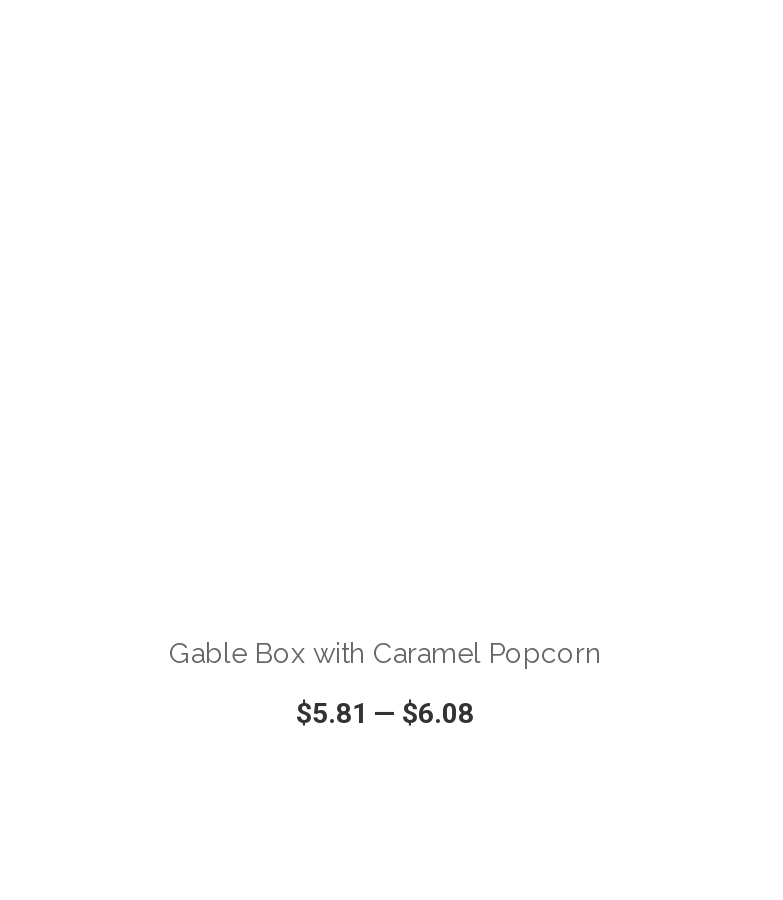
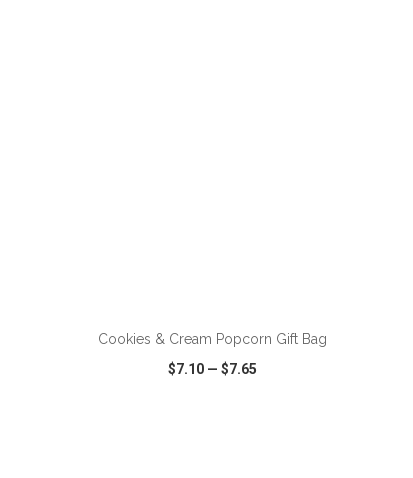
[169,637,601,669] Gable Box with Caramel Popcorn -> [97,331,326,347] Cookies & Cream Popcorn Gift Bag
[296,697,474,729] $5.81 — $6.08 -> [167,361,256,377] $7.10 — $7.65

